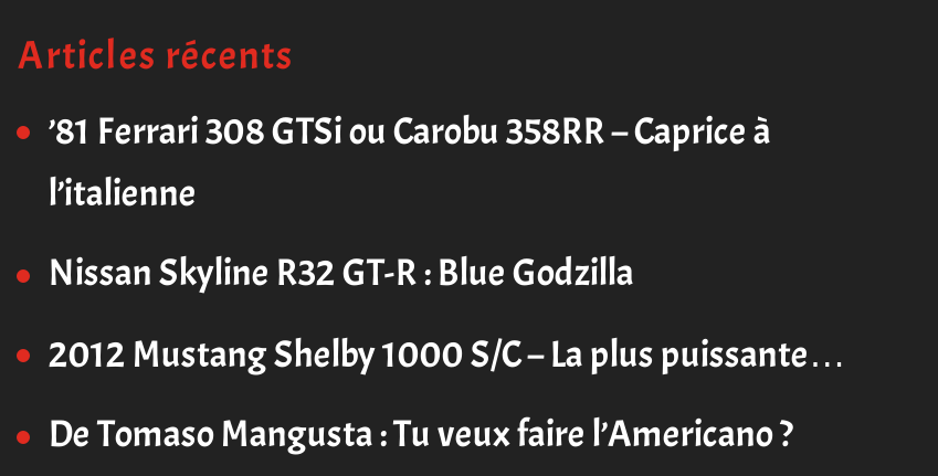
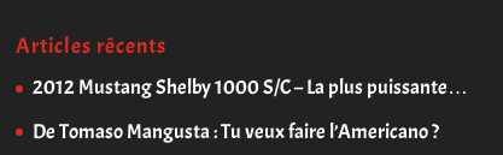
[48,108,771,296] ’81 Ferrari 308 GTSi ou Carobu 358RR – Caprice à | l’italienne | Nissan Skyline R32 GT-R : Blue Godzilla -> none

